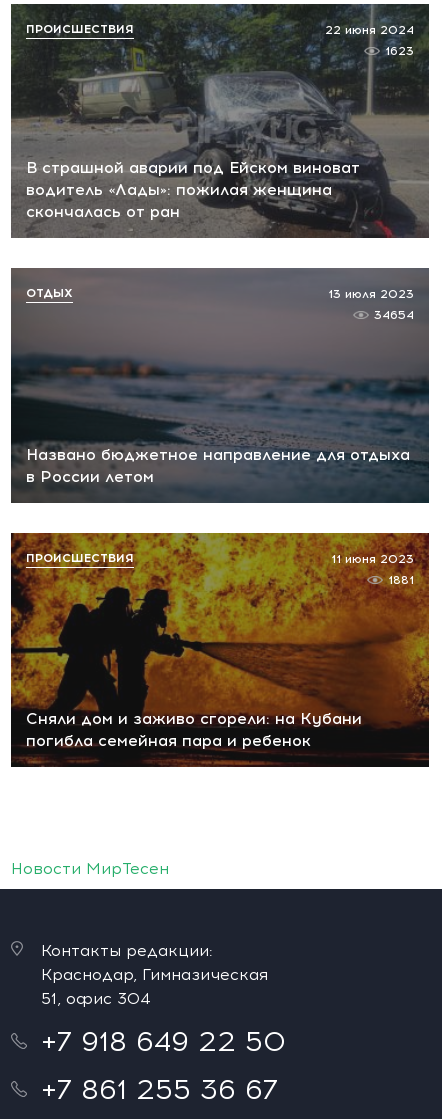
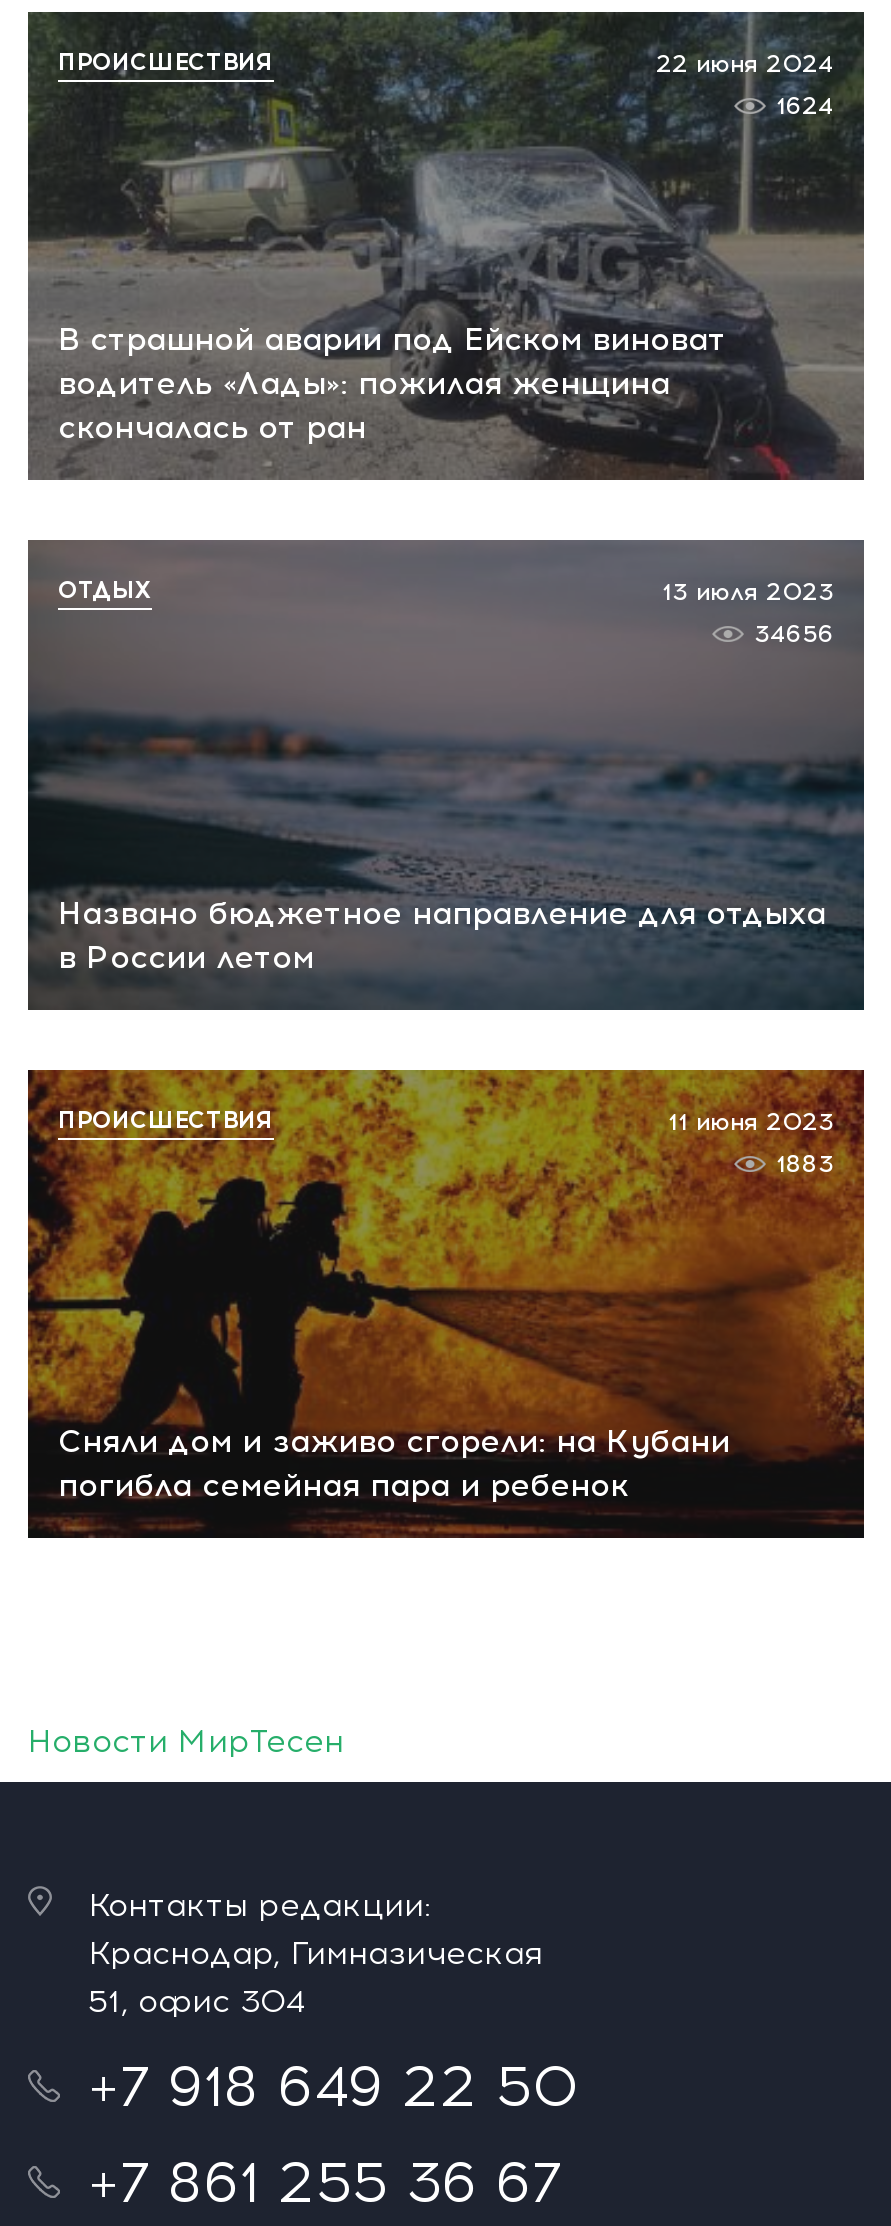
[385,44,414,58] 1623 -> [776,91,834,119] 1624
[374,308,414,322] 34654 -> [754,620,834,648] 34656
[388,573,414,587] 1881 -> [776,1149,834,1177] 1883

